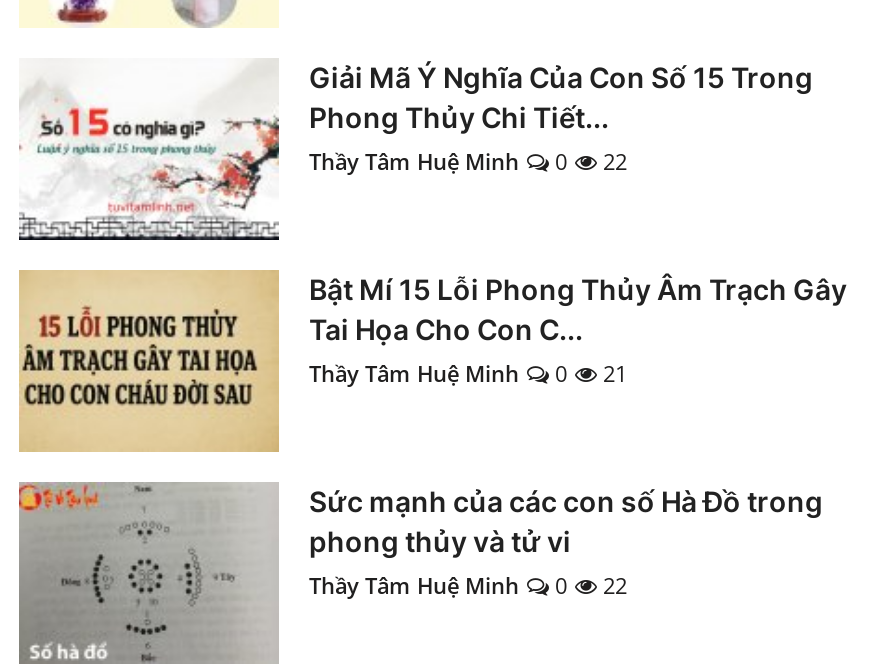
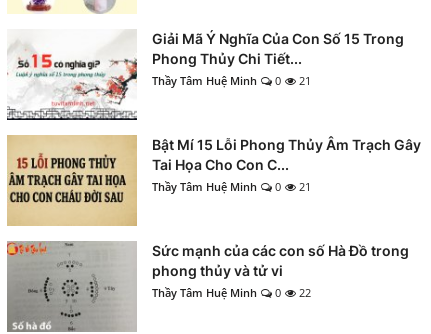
[309,145,627,175] Thầy Tâm Huệ Minh 0 22 -> [152,73,311,88] Thầy Tâm Huệ Minh 0 21

